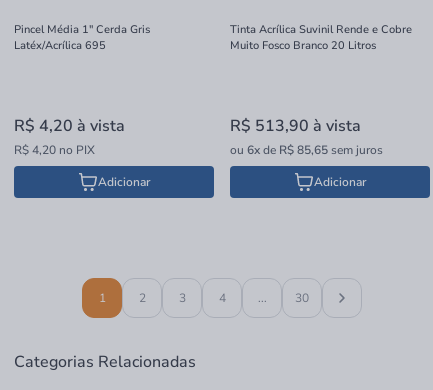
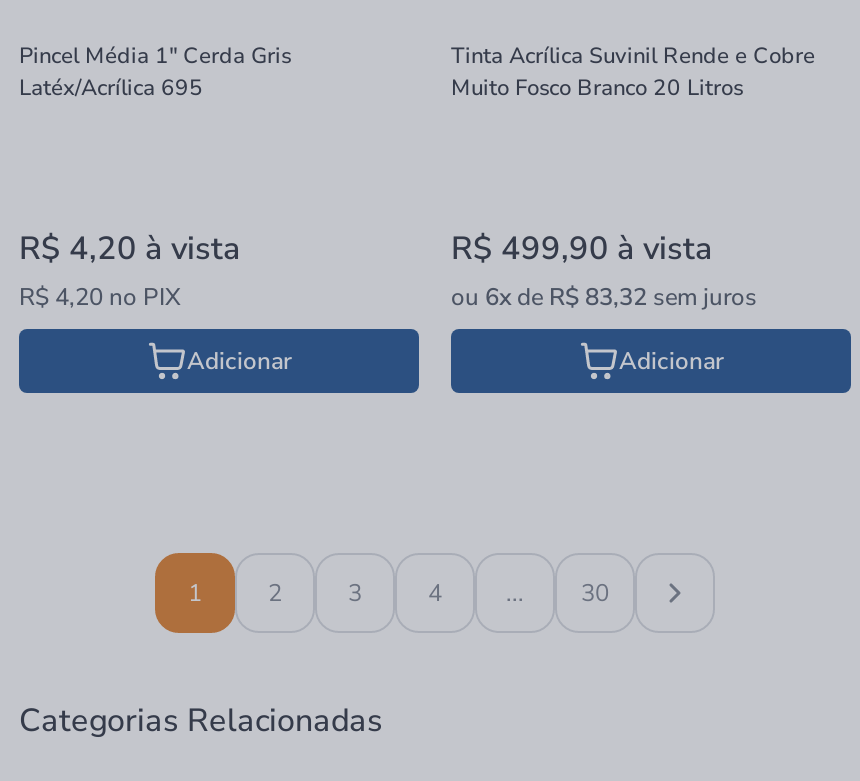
[230,115,361,137] R$ 513,90 à vista -> [451,226,713,270] R$ 499,90 à vista
[230,142,383,158] ou 6x de R$ 85,65 sem juros -> [451,280,757,312] ou 6x de R$ 83,32 sem juros

